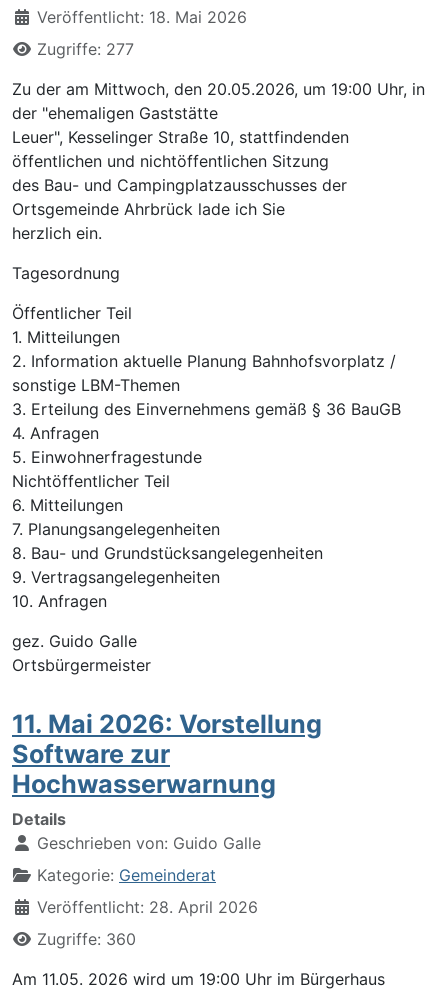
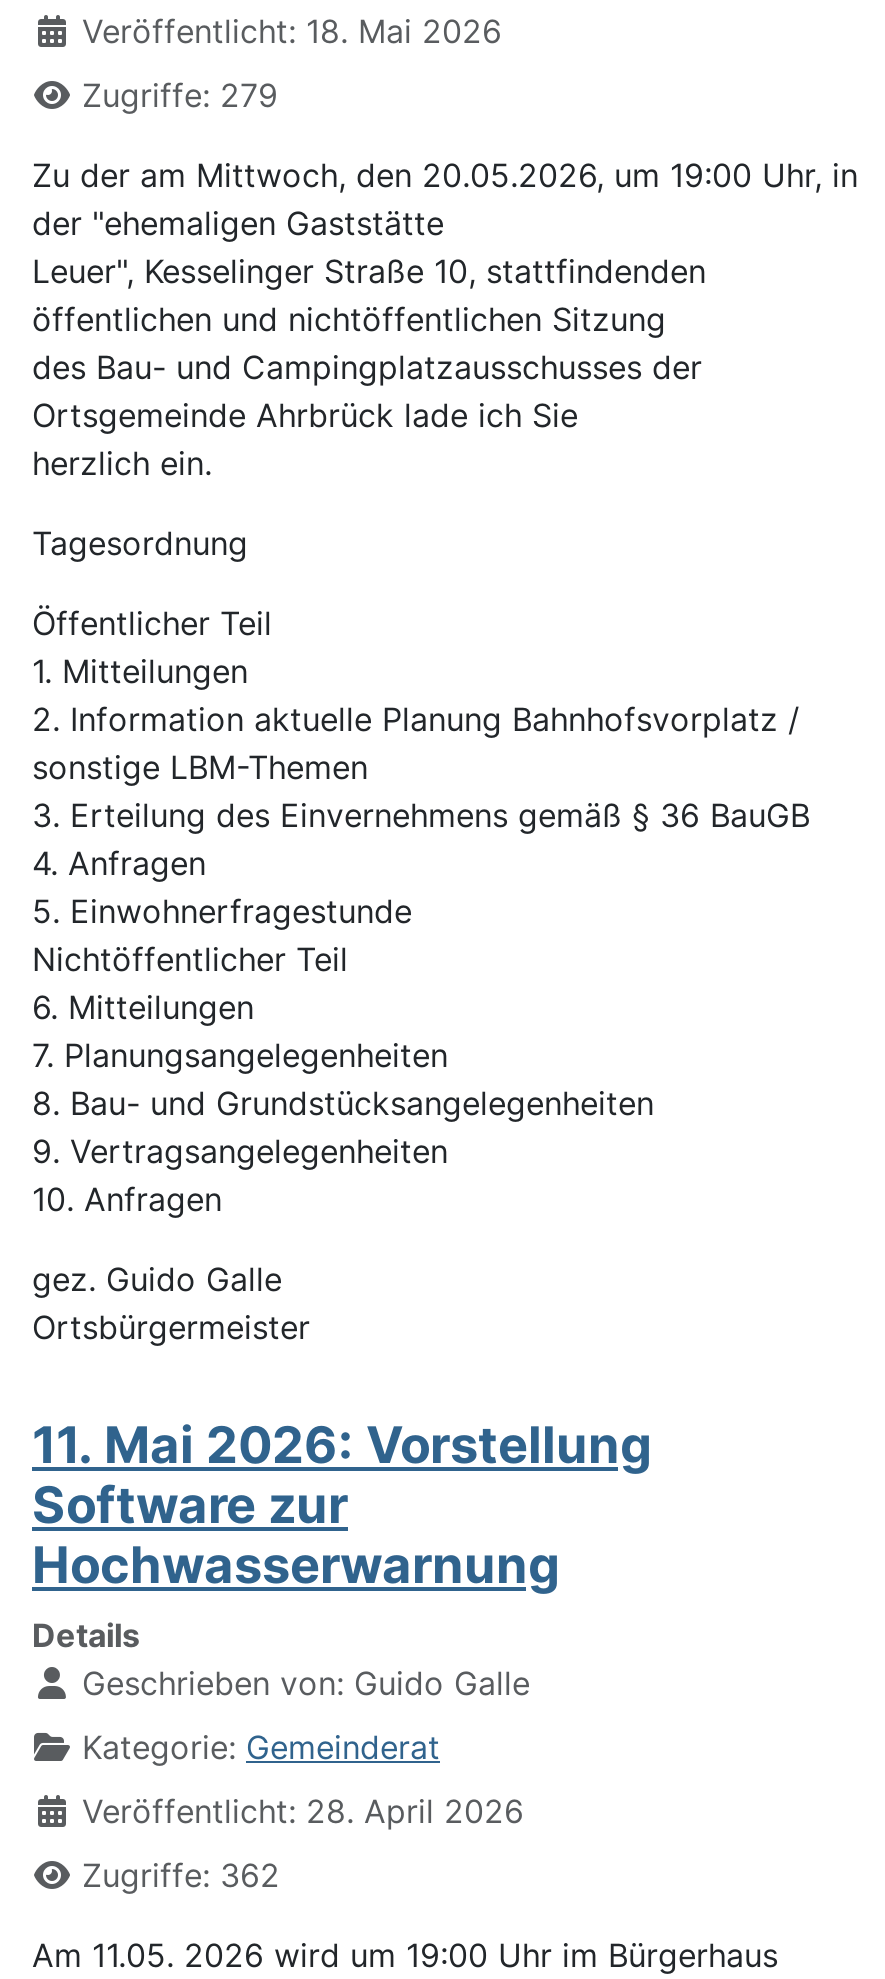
[37,39,134,59] Zugriffe: 277 -> [82,74,278,114] Zugriffe: 279
[37,929,136,949] Zugriffe: 360 -> [82,1854,280,1894] Zugriffe: 362

